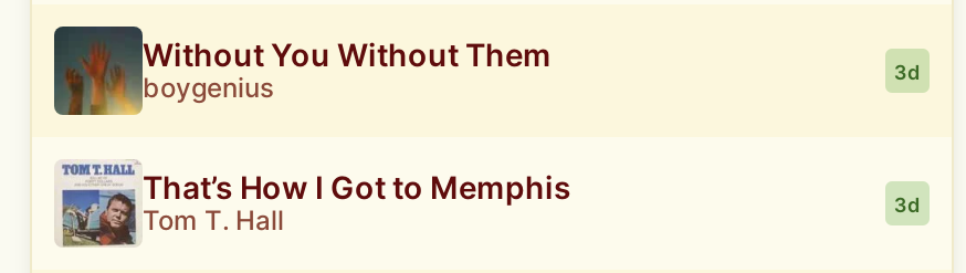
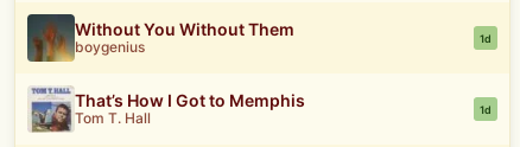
[894,59,921,83] 3d -> [479,31,492,44] 1d
[894,191,921,216] 3d -> [479,103,492,116] 1d

